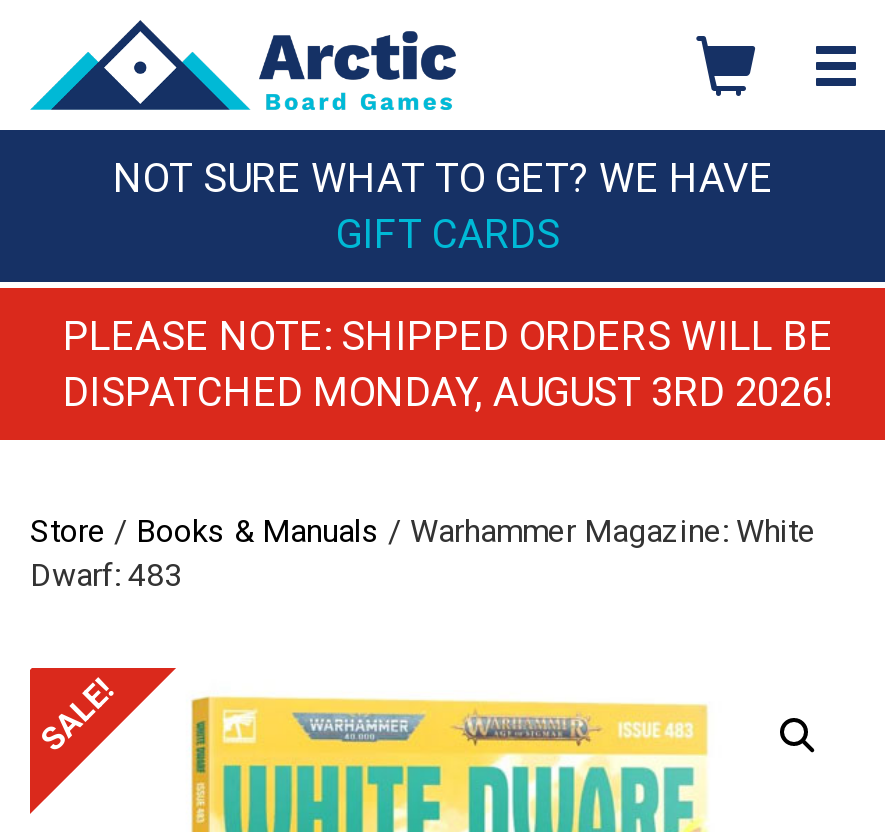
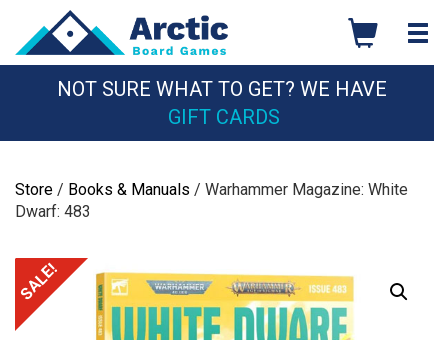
[63,312,833,416] PLEASE NOTE: SHIPPED ORDERS WILL BE | DISPATCHED MONDAY, AUGUST 3RD 2026! -> none

